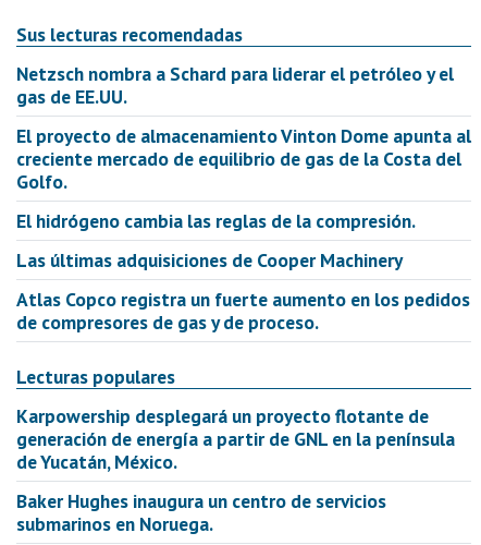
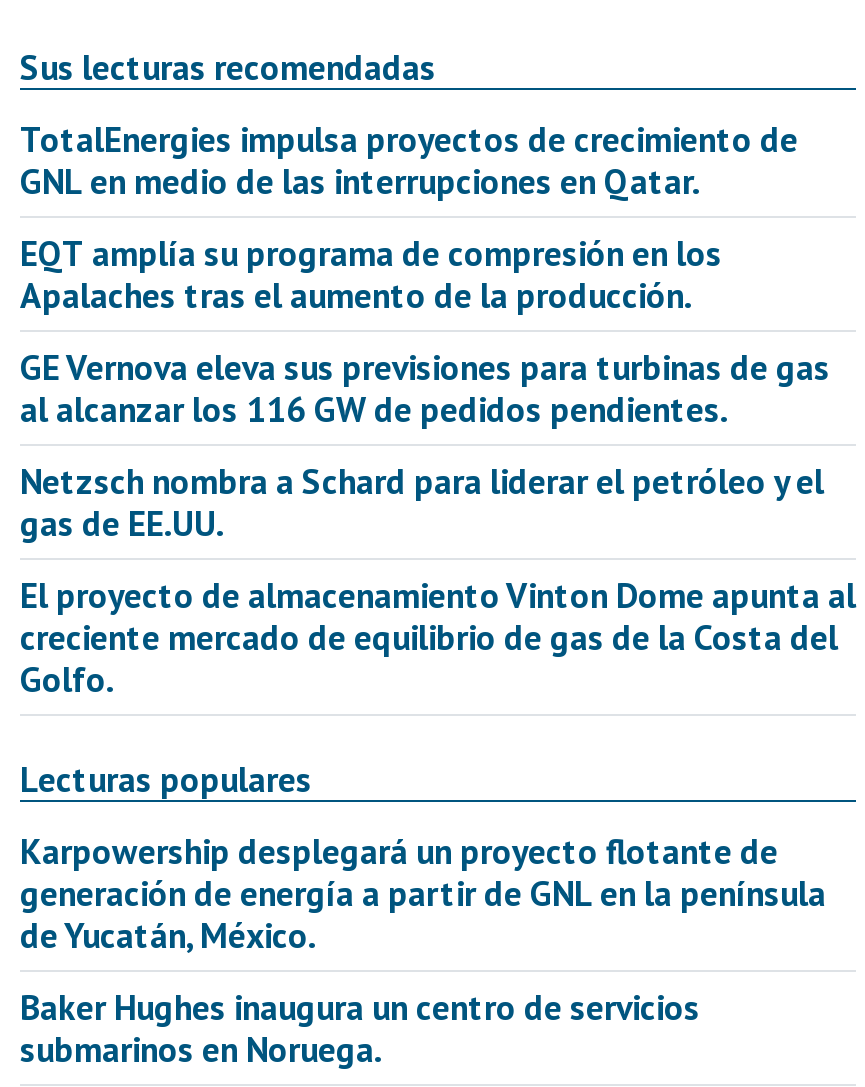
none -> [20,115,830,431] TotalEnergies impulsa proyectos de crecimiento de | GNL en medio de las interrupciones en Qatar. | EQT amplía su programa de compresión en los | Apalaches tras el aumento de la producción. | GE Vernova eleva sus previsiones para turbinas de gas | al alcanzar los 116 GW de pedidos pendientes.
moved [16,61,471,194] -> [20,457,856,701]: Netzsch nombra a Schard para liderar el petróleo y el | gas de EE.UU. | El proyecto de almacenamiento Vinton Dome apunta al | creciente mercado de equilibrio de gas de la Costa del | Golfo.
[16,208,470,335] El hidrógeno cambia las reglas de la compresión. | Las últimas adquisiciones de Cooper Machinery | Atlas Copco registra un fuerte aumento en los pedidos | de compresores de gas y de proceso. -> none

